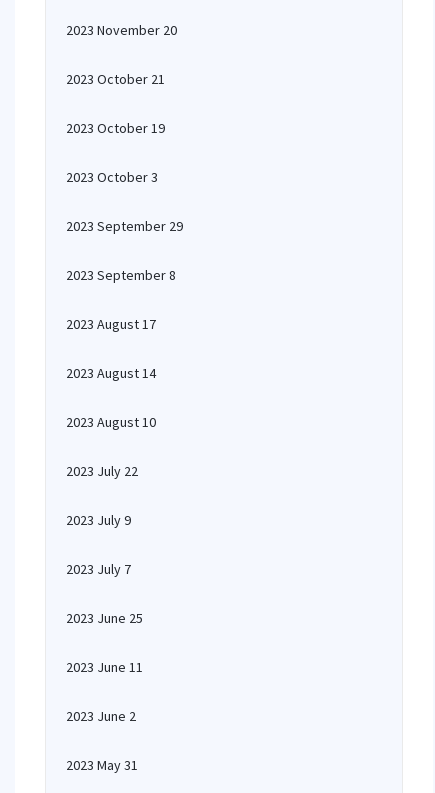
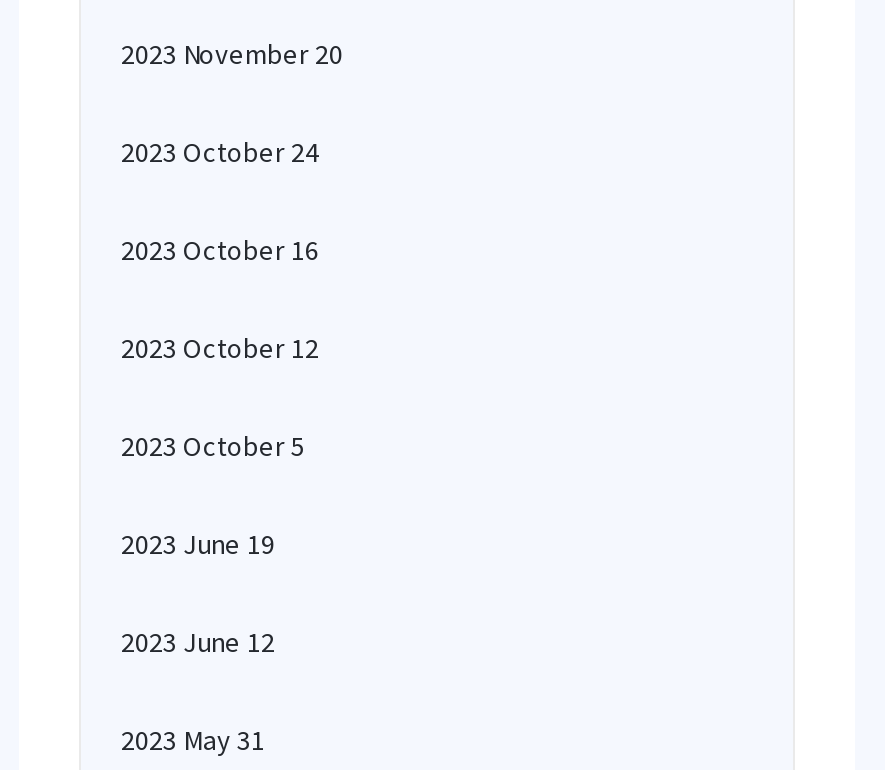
[66,70,183,725] 2023 October 21 | 2023 October 19 | 2023 October 3 | 2023 September 29 | 2023 September 8 | 2023 August 17 | 2023 August 14 | 2023 August 10 | 2023 July 22 | 2023 July 9 | 2023 July 7 | 2023 June 25 | 2023 June 11 | 2023 June 2 -> [121,134,319,660] 2023 October 24 | 2023 October 16 | 2023 October 12 | 2023 October 5 | 2023 June 19 | 2023 June 12

